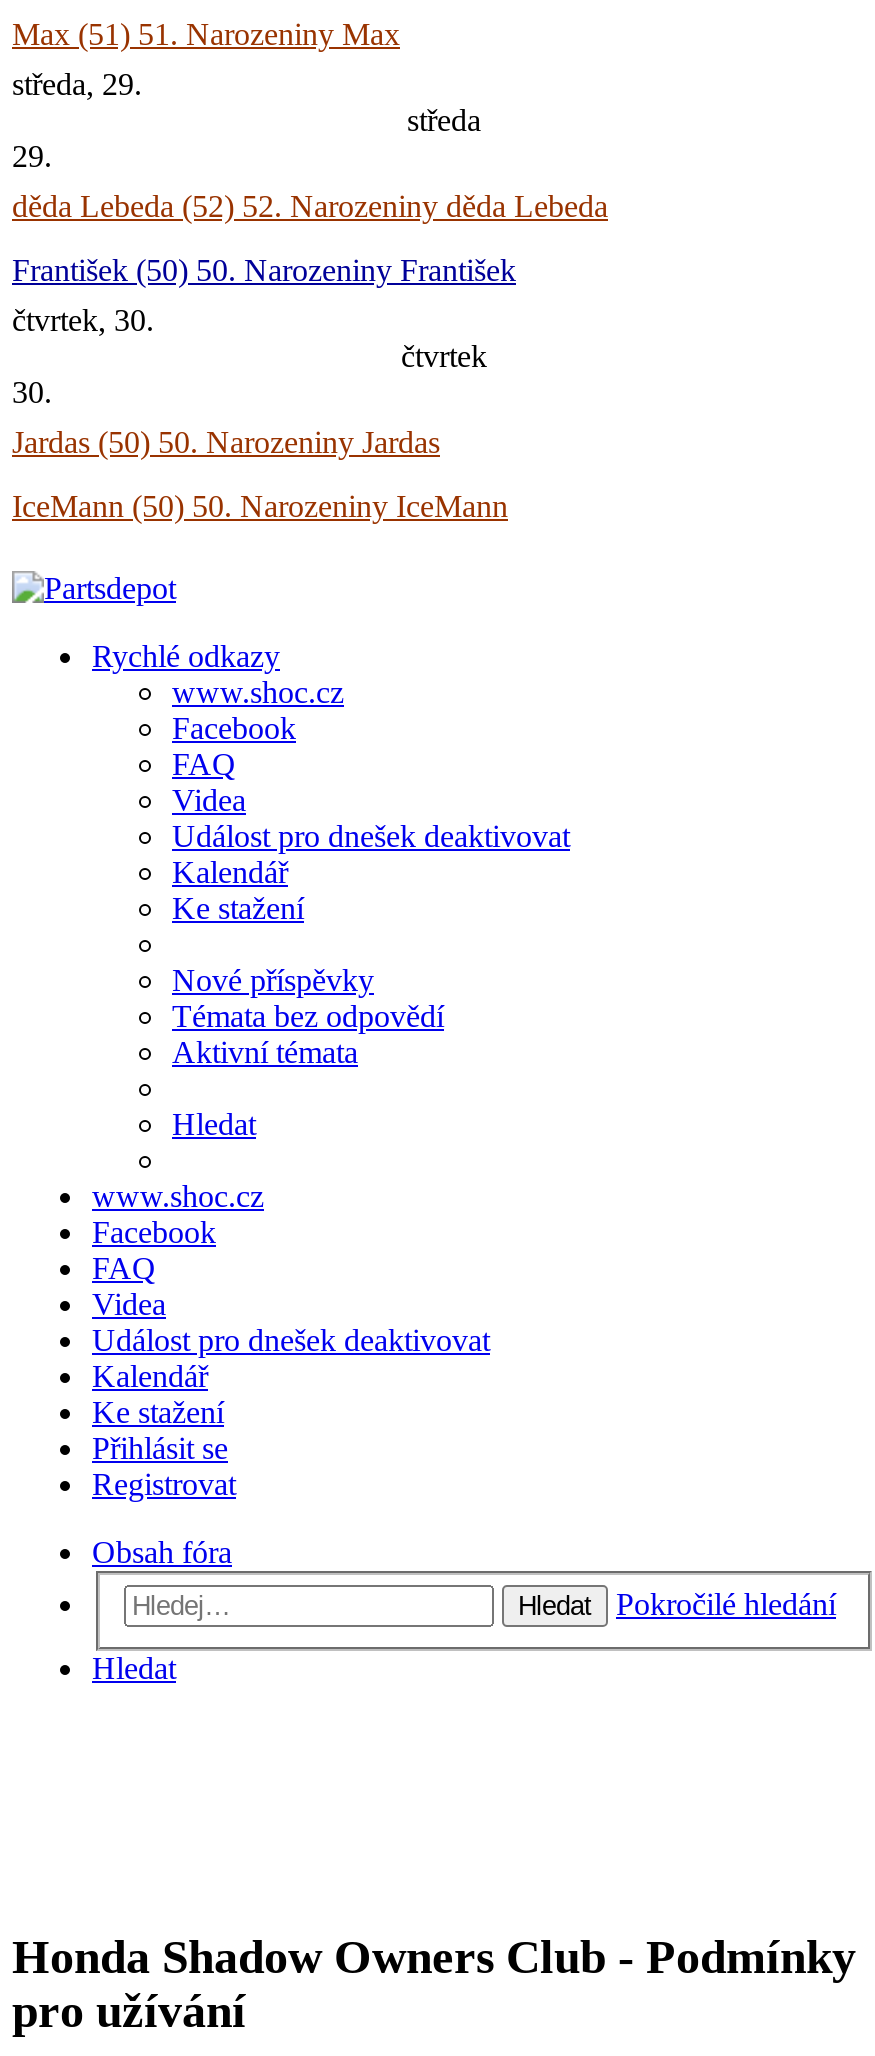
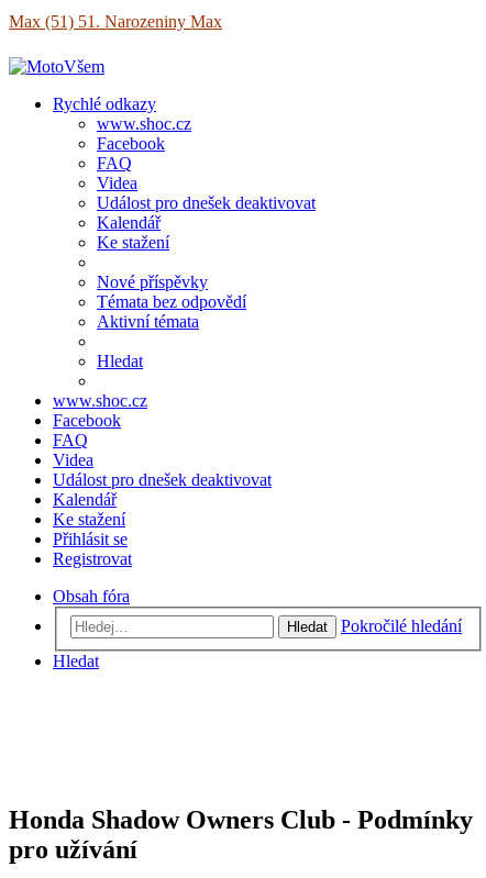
[12,67,608,523] středa, 29. | středa | 29. | děda Lebeda (52) 52. Narozeniny děda Lebeda | František (50) 50. Narozeniny František | čtvrtek, 30. | čtvrtek | 30. | Jardas (50) 50. Narozeniny Jardas | IceMann (50) 50. Narozeniny IceMann -> none

